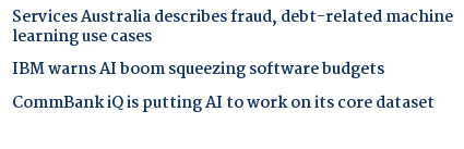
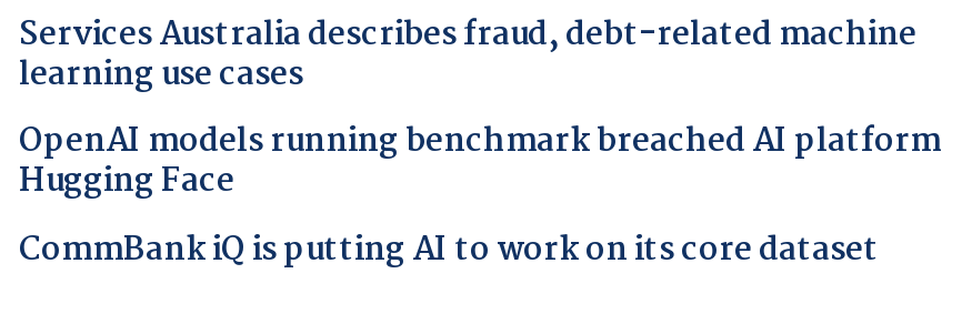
[12,57,384,83] IBM warns AI boom squeezing software budgets -> [19,116,941,209] OpenAI models running benchmark breached AI platform | Hugging Face

